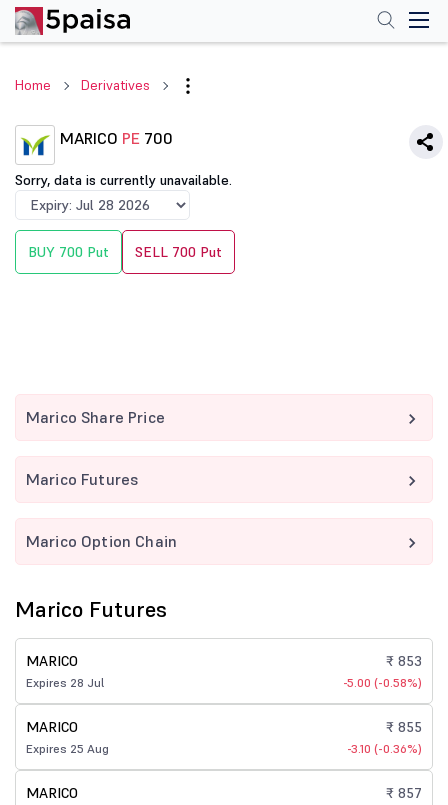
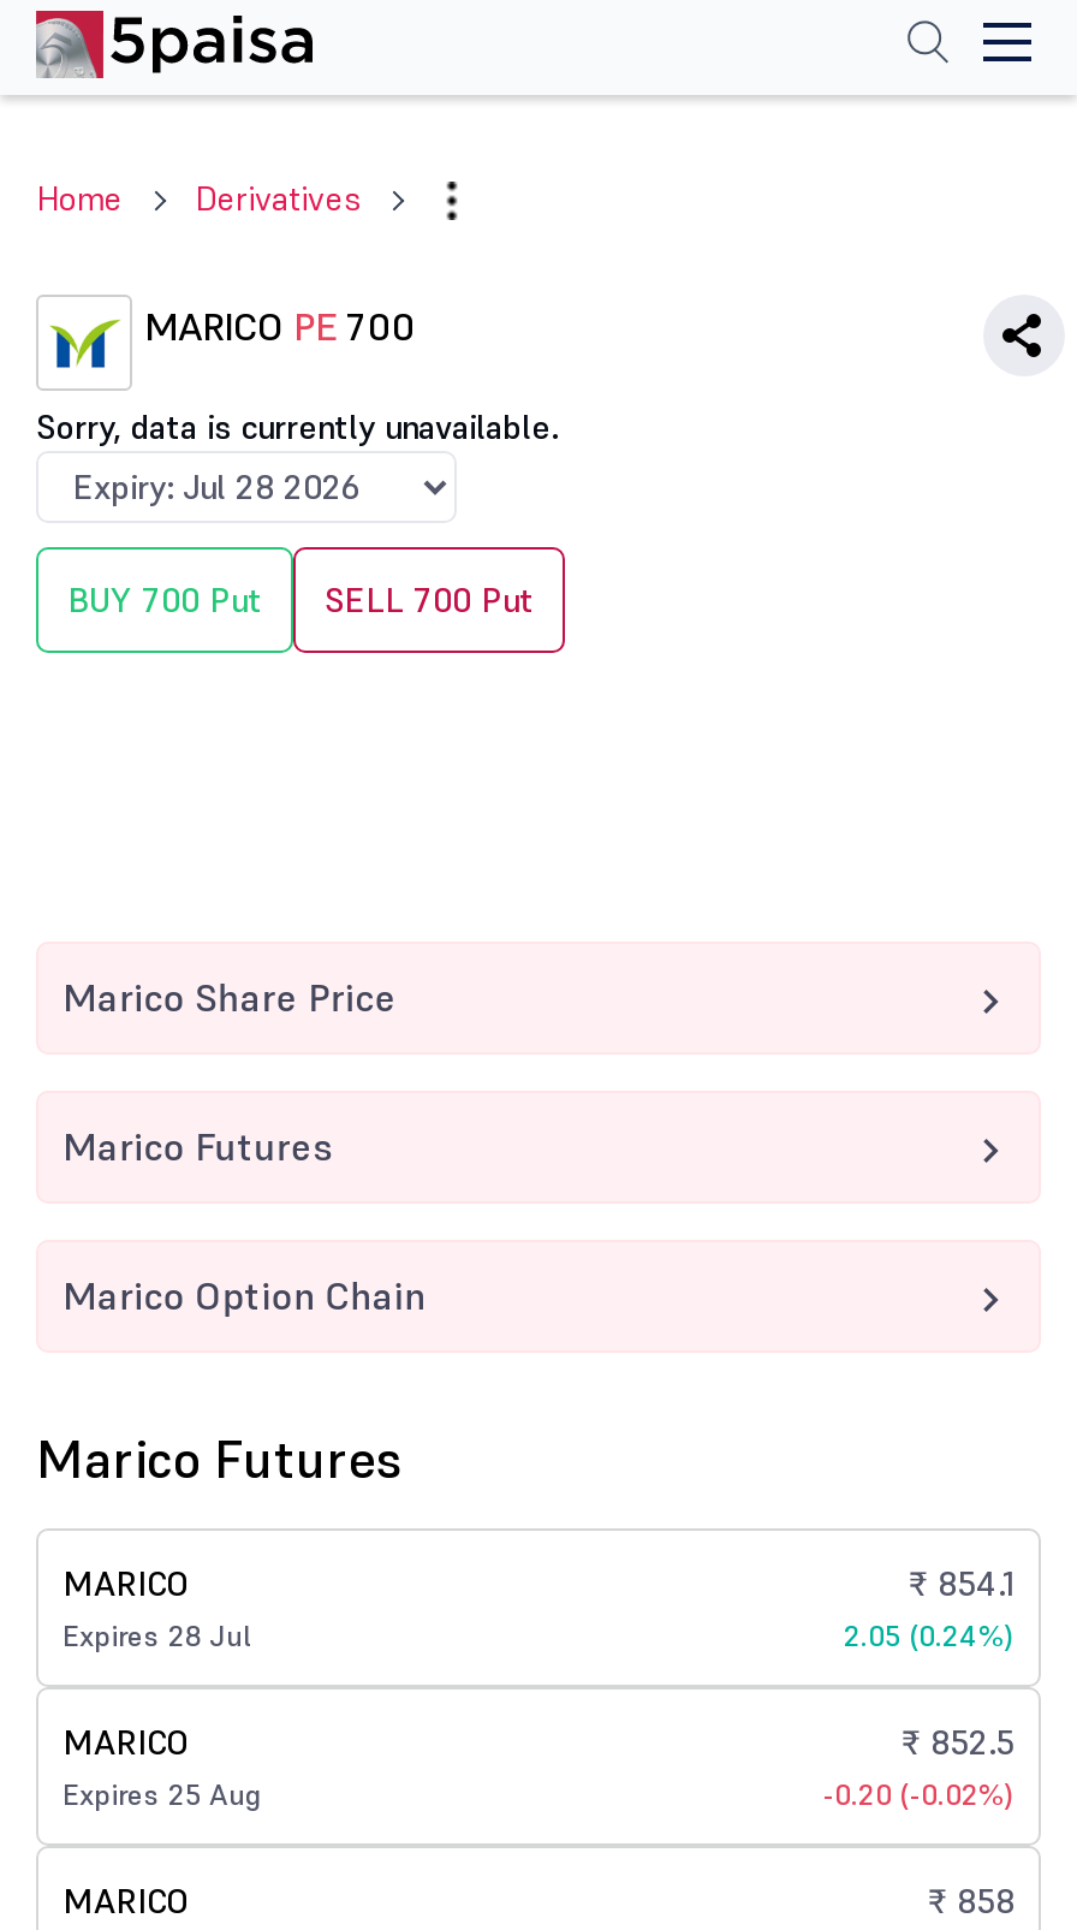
[386,652,422,670] ₹ 853 -> [909,1562,1014,1605] ₹ 854.1
[343,675,422,690] -5.00 (-0.58%) -> [844,1617,1014,1653] 2.05 (0.24%)
[386,718,422,736] ₹ 855 -> [902,1721,1014,1764] ₹ 852.5
[347,741,422,756] -3.10 (-0.36%) -> [822,1776,1014,1812] -0.20 (-0.02%)
[386,784,422,802] ₹ 857 -> [928,1879,1014,1923] ₹ 858

